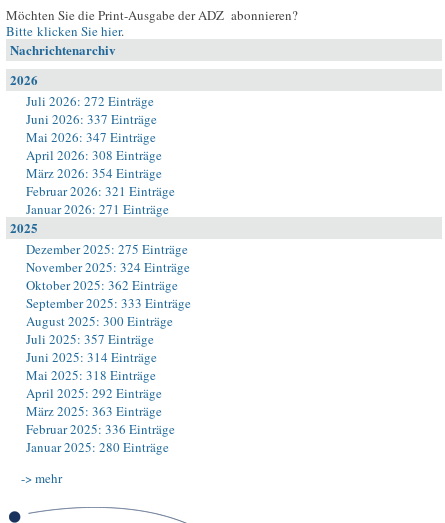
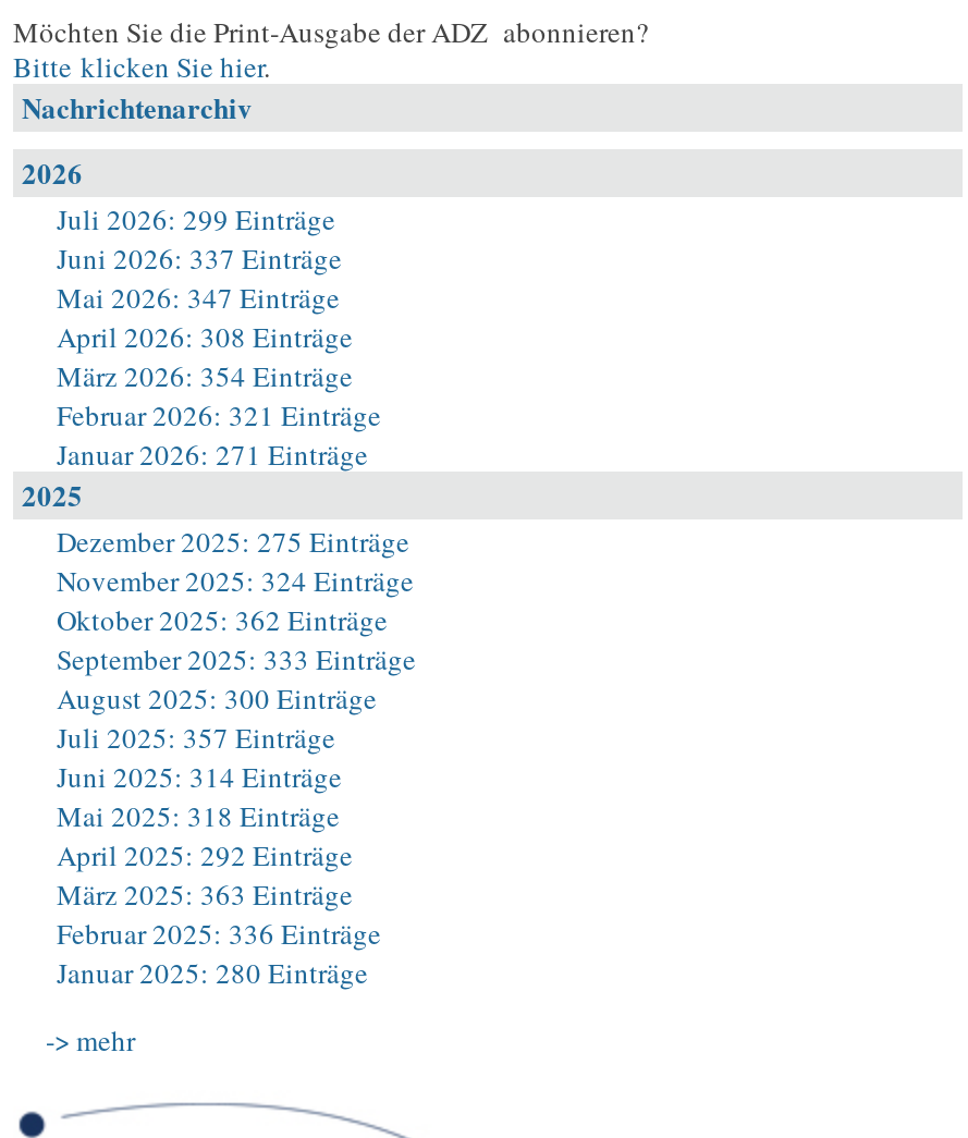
[26,92,154,110] Juli 2026: 272 Einträge -> [57,199,335,238] Juli 2026: 299 Einträge

